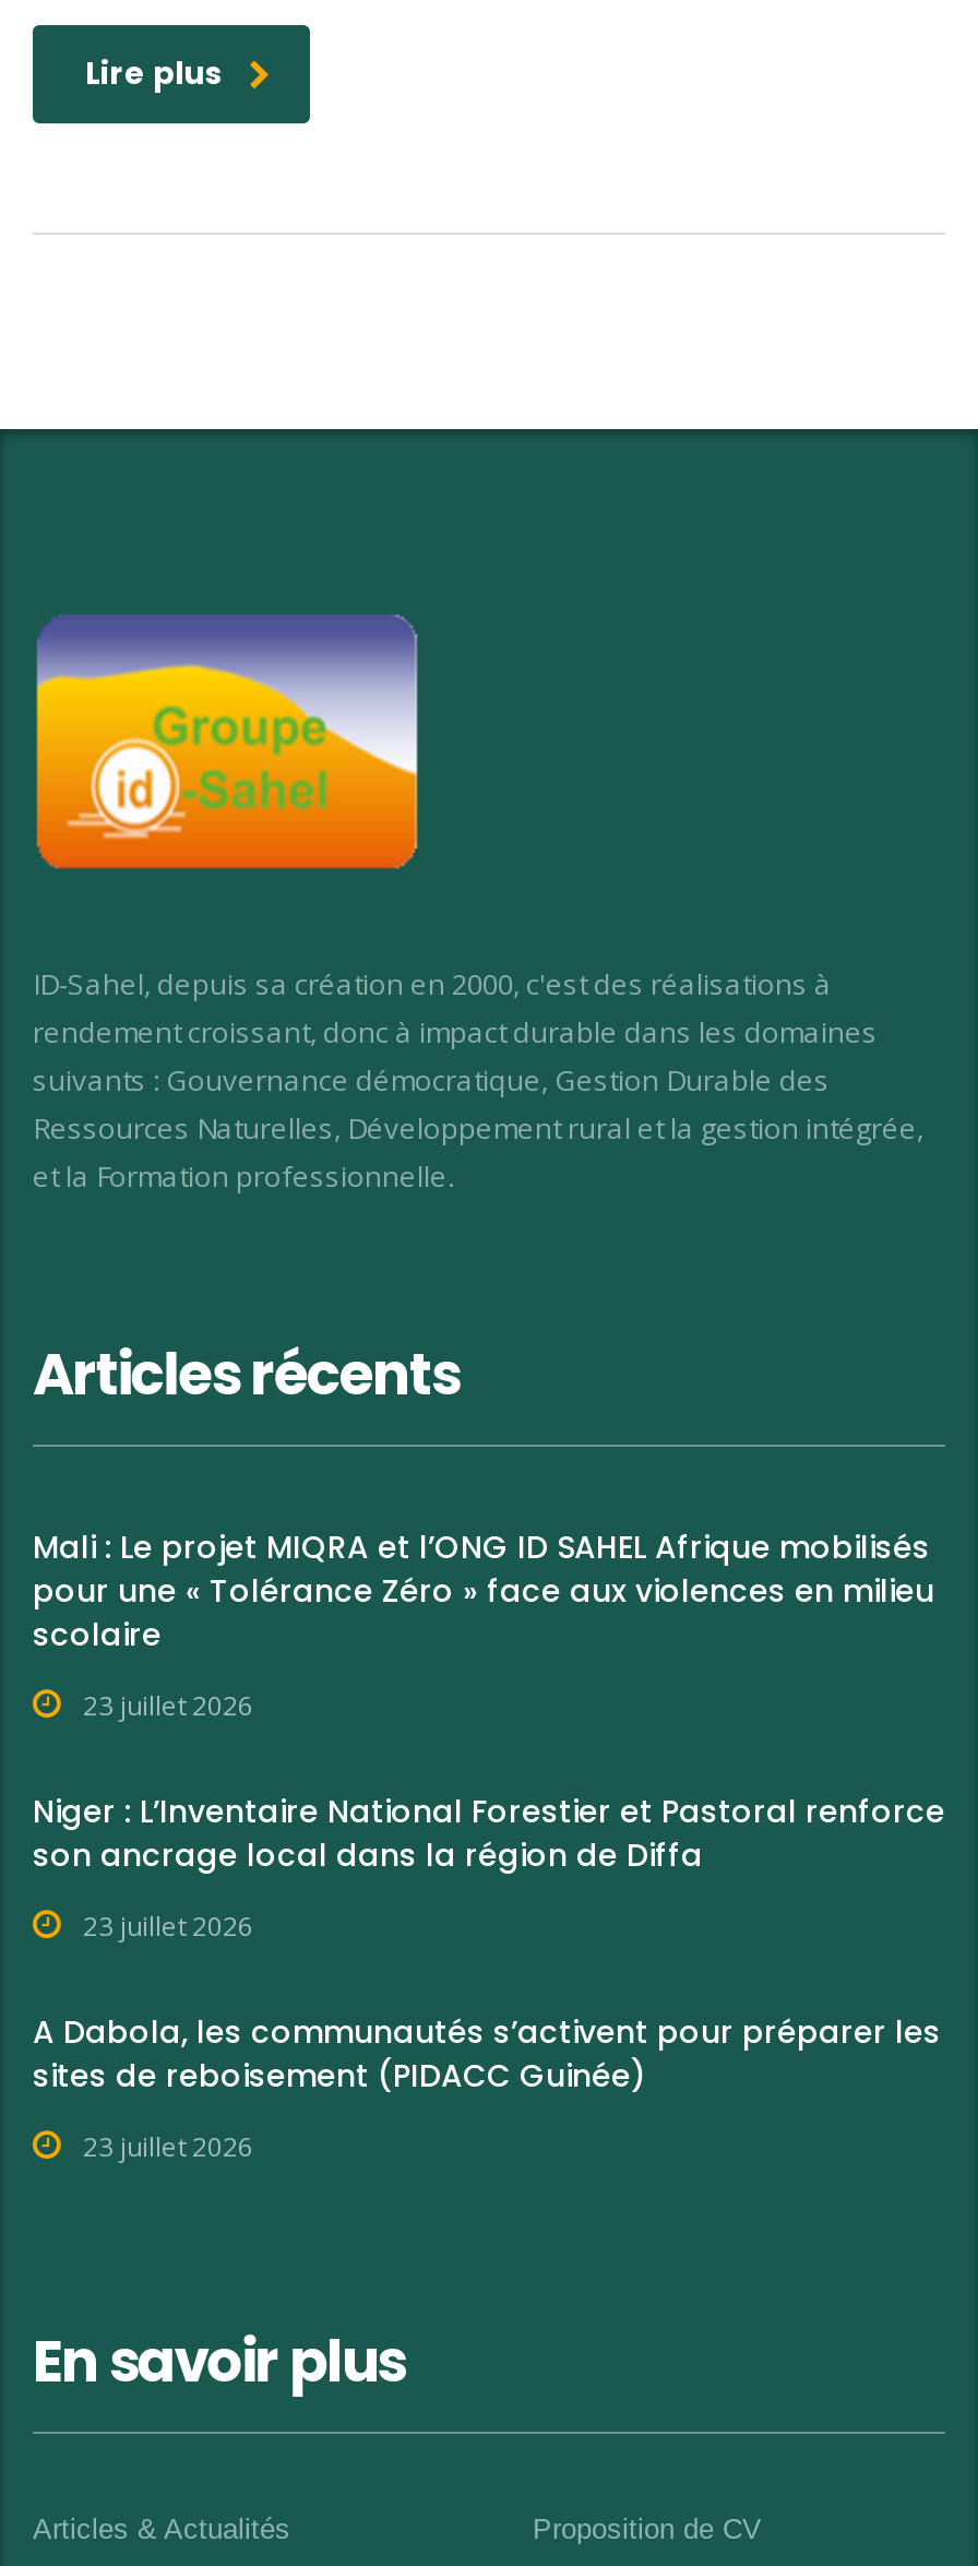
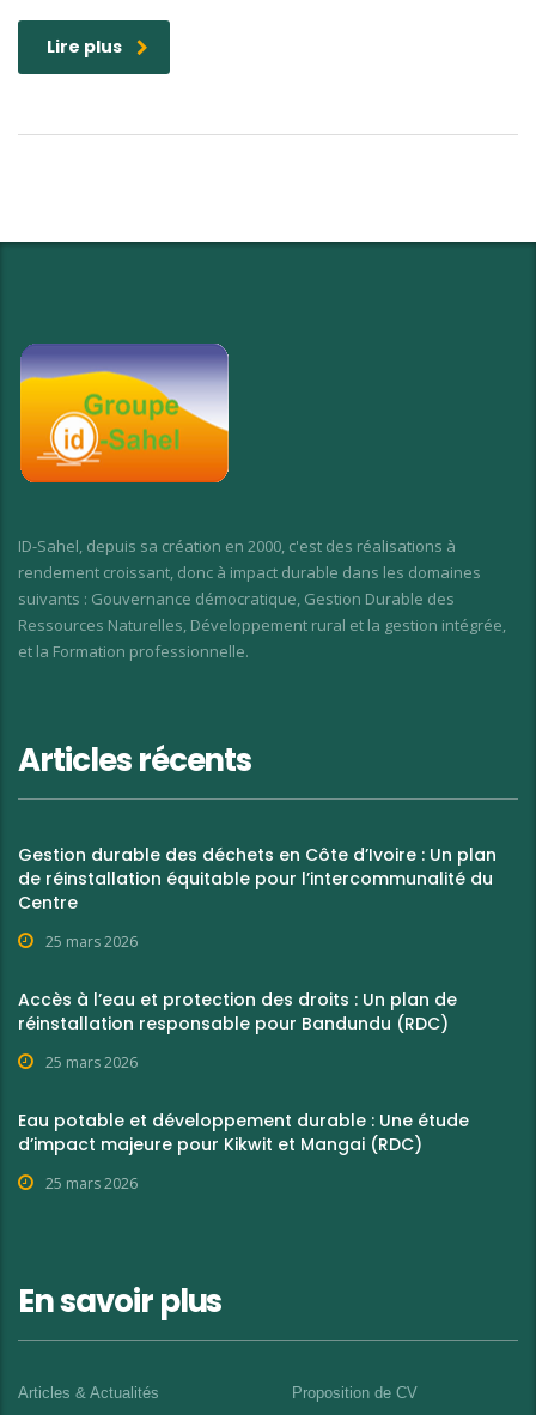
[33,1526,934,1657] Mali : Le projet MIQRA et l’ONG ID SAHEL Afrique mobilisés | pour une « Tolérance Zéro » face aux violences en milieu | scolaire -> [18,843,497,915] Gestion durable des déchets en Côte d’Ivoire : Un plan | de réinstallation équitable pour l’intercommunalité du | Centre
[83,1687,253,1725] 23 juillet 2026 -> [45,932,138,952] 25 mars 2026
[33,1790,945,1877] Niger : L’Inventaire National Forestier et Pastoral renforce | son ancrage local dans la région de Diffa -> [18,988,457,1036] Accès à l’eau et protection des droits : Un plan de | réinstallation responsable pour Bandundu (RDC)
[83,1908,253,1945] 23 juillet 2026 -> [45,1053,138,1073] 25 mars 2026
[33,2011,941,2098] A Dabola, les communautés s’activent pour préparer les | sites de reboisement (PIDACC Guinée) -> [18,1109,469,1157] Eau potable et développement durable : Une étude | d’impact majeure pour Kikwit et Mangai (RDC)
[83,2129,253,2166] 23 juillet 2026 -> [45,1173,138,1194] 25 mars 2026

